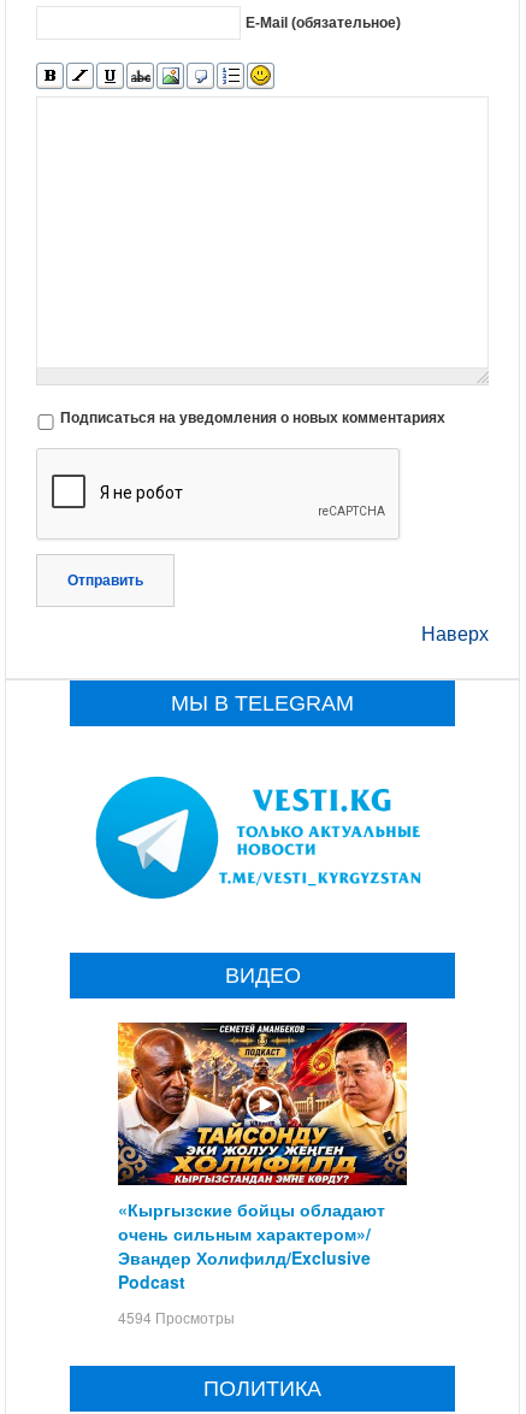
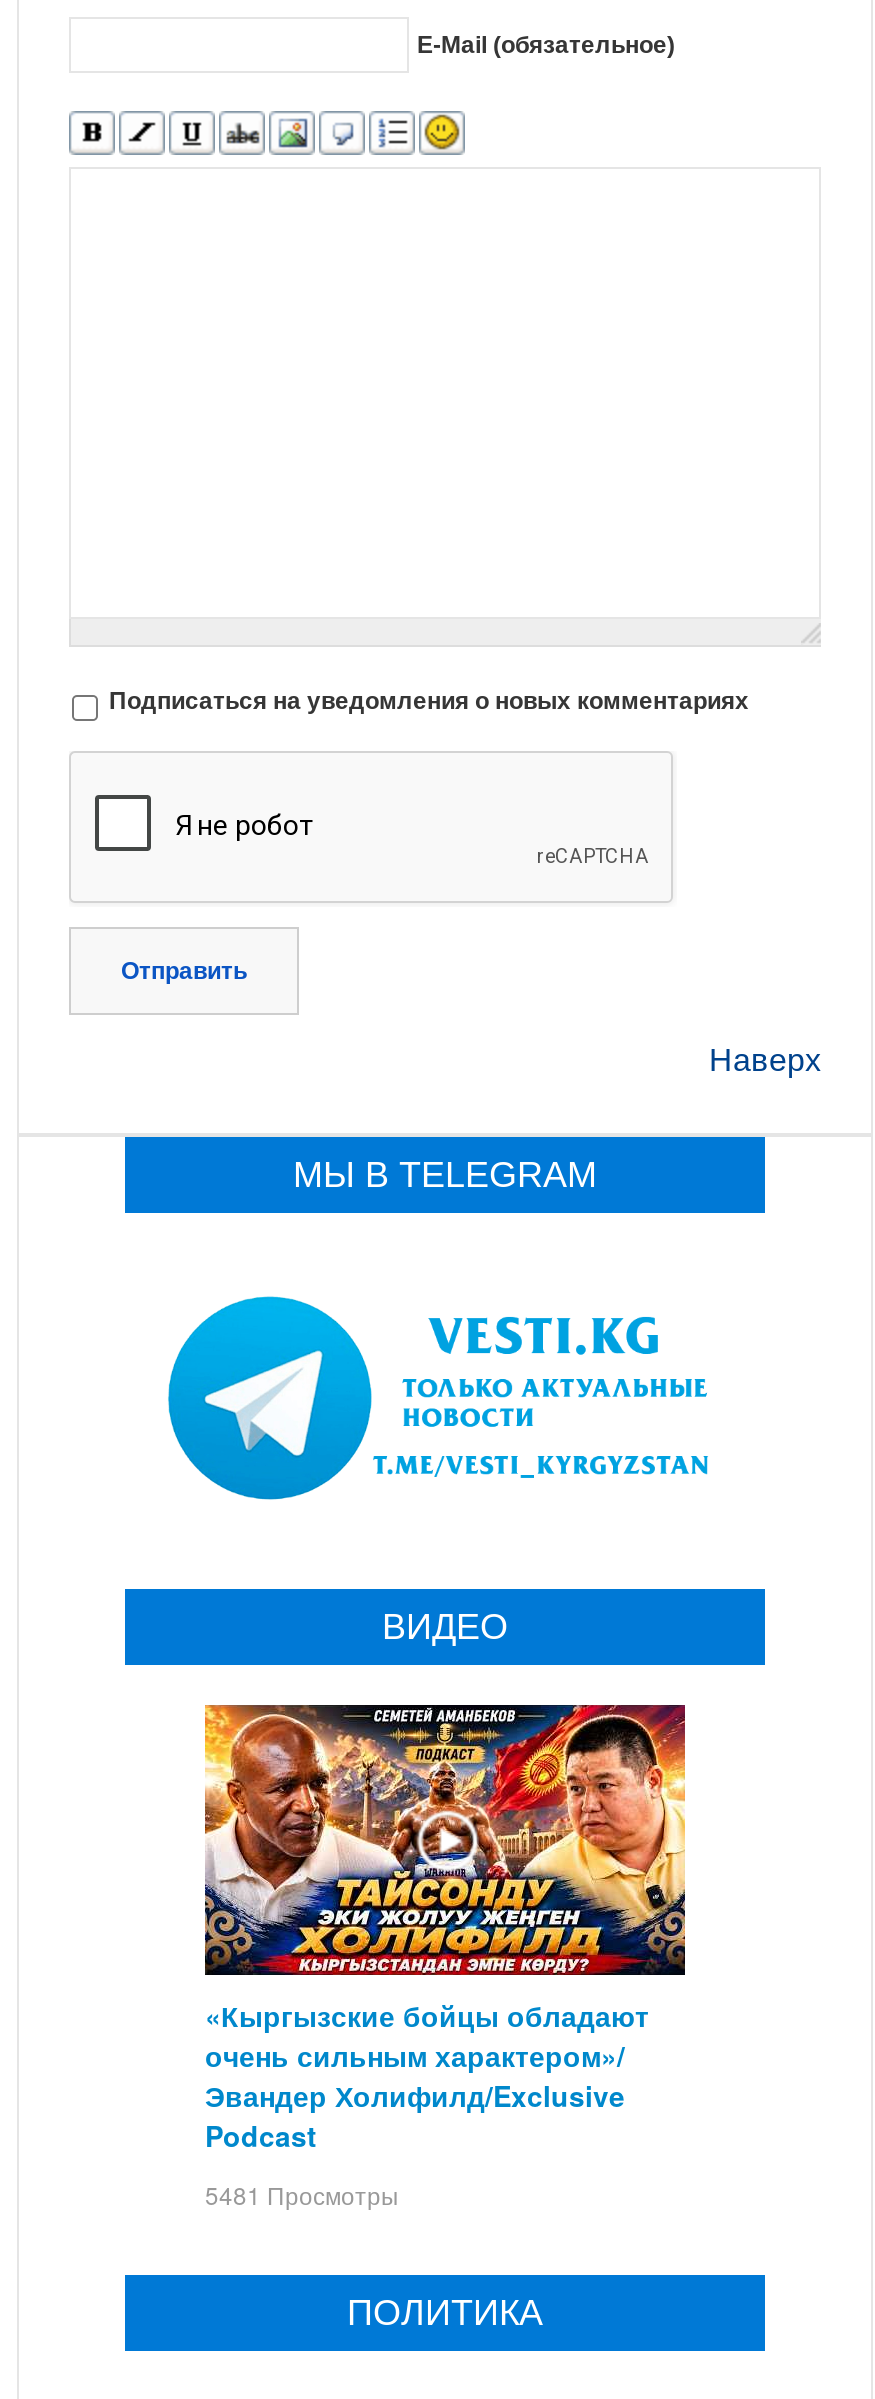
[118,1307,235,1327] 4594 Просмотры -> [205,2177,399,2211] 5481 Просмотры

